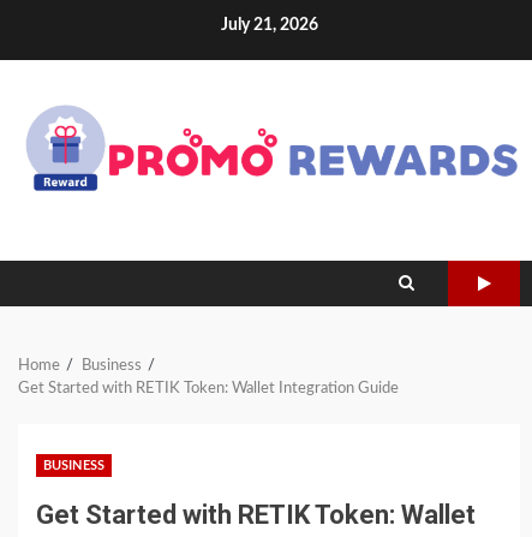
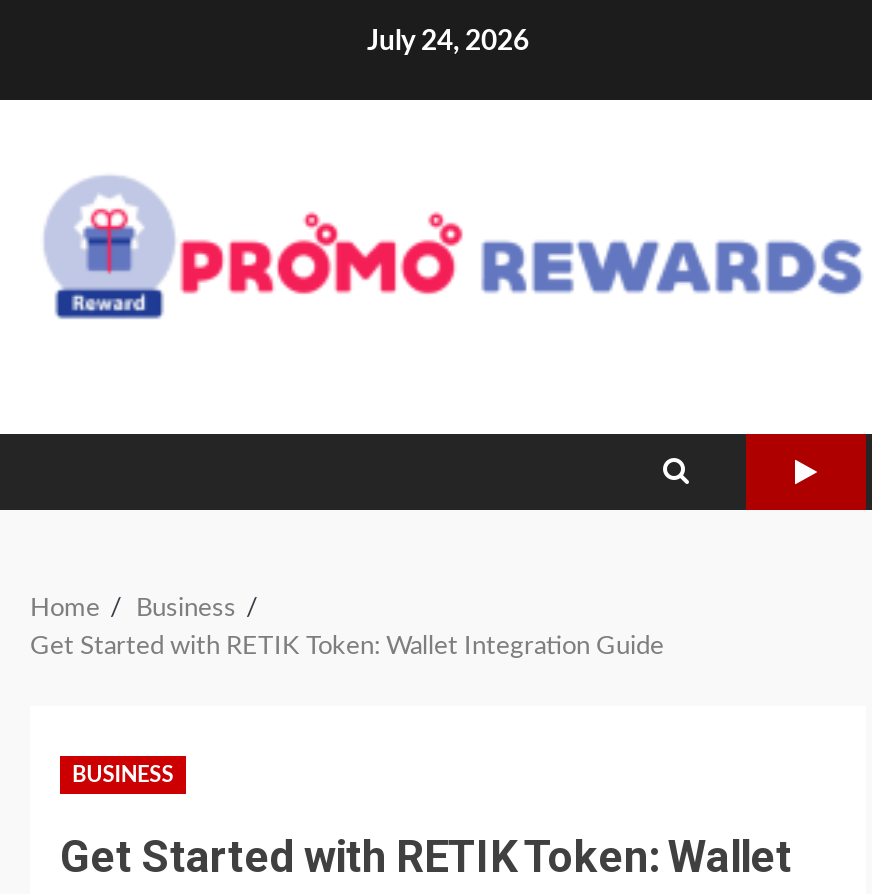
[220,17,318,34] July 21, 2026 -> [367,28,529,56] July 24, 2026

